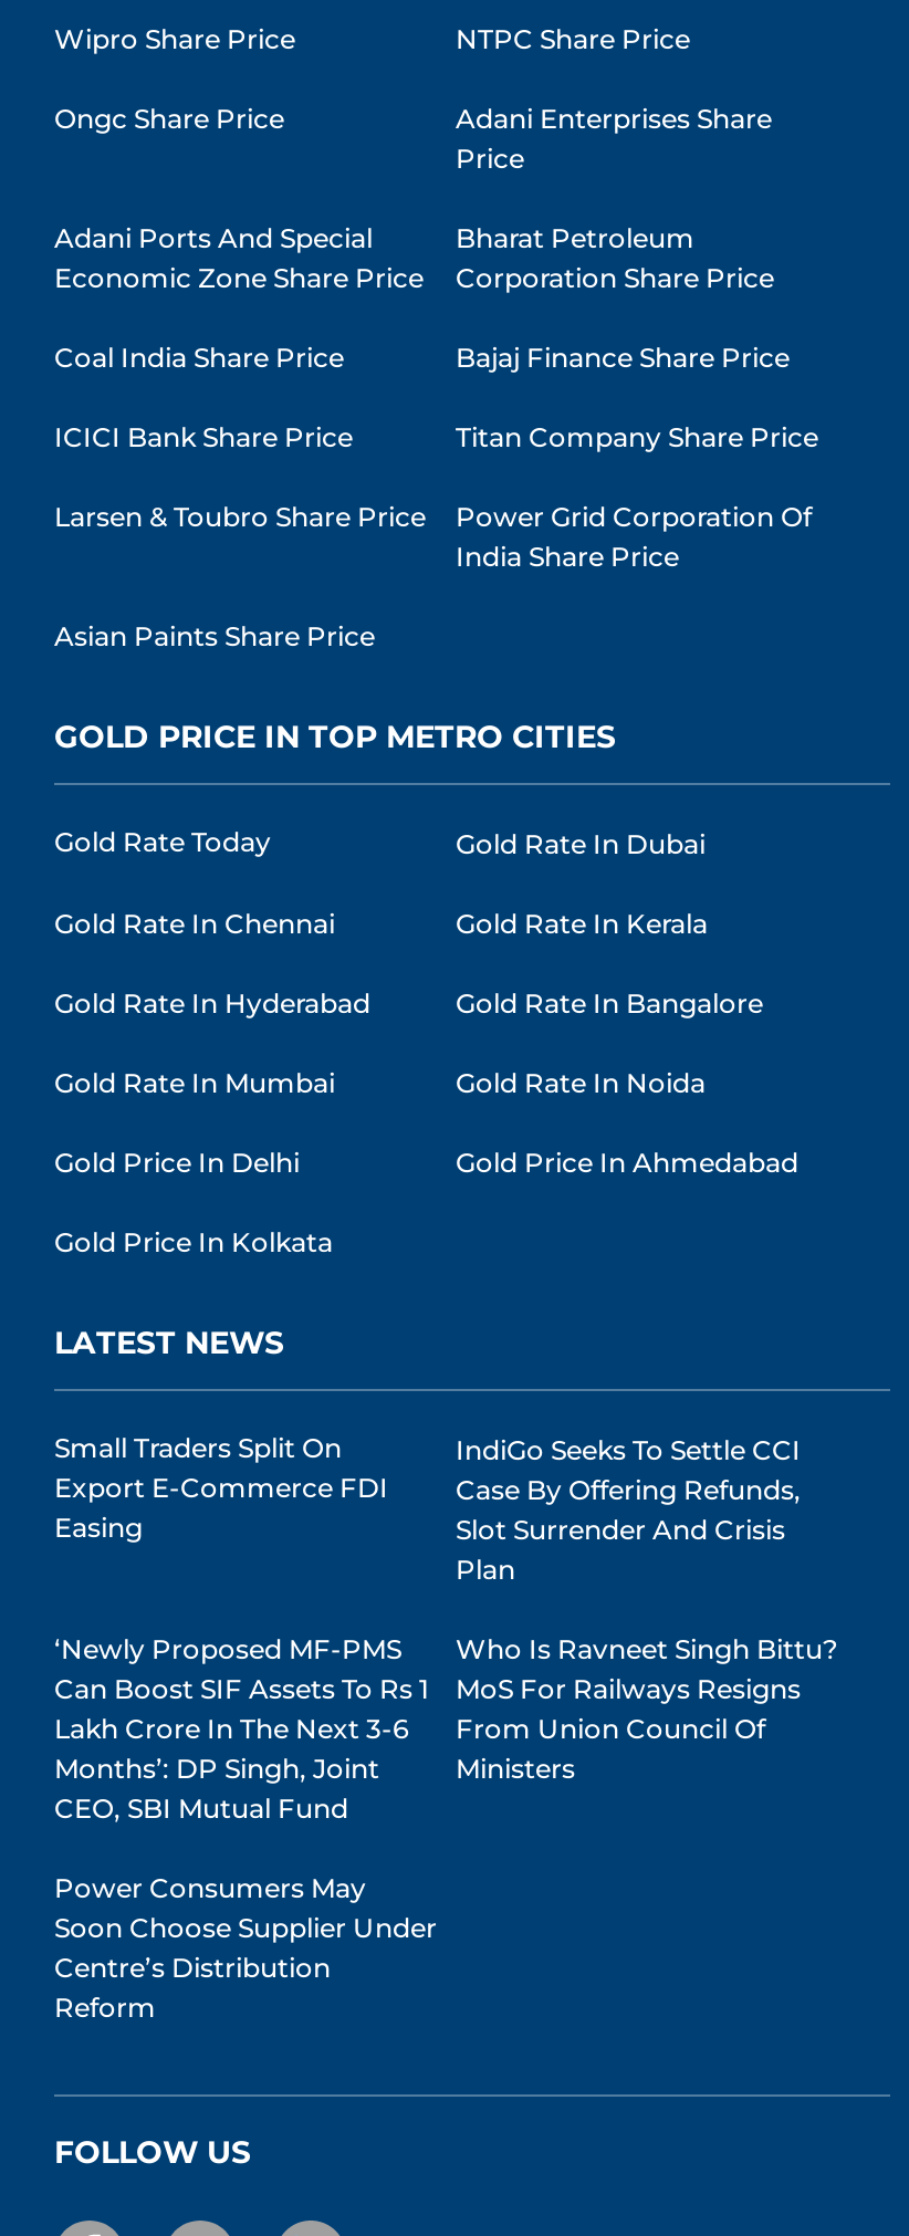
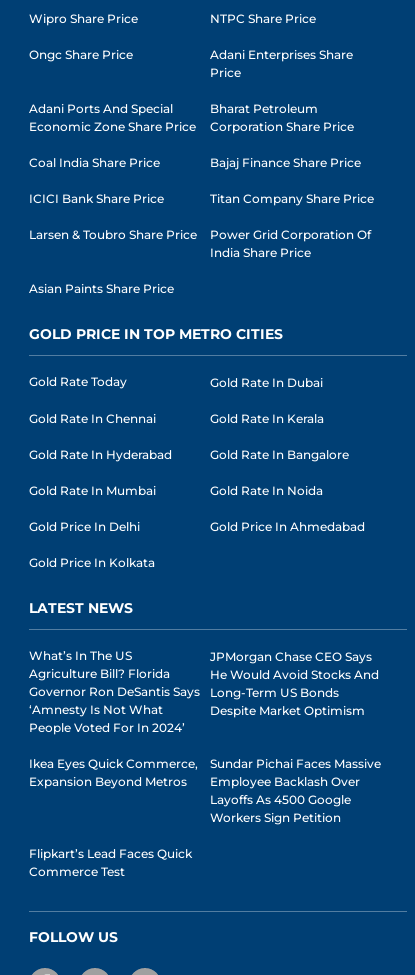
[54,1430,388,1543] Small Traders Split On | Export E-Commerce FDI | Easing -> [29,648,200,735] What’s In The US | Agriculture Bill? Florida | Governor Ron DeSantis Says | ‘Amnesty Is Not What | People Voted For In 2024’
[455,1432,800,1585] IndiGo Seeks To Settle CCI | Case By Offering Refunds, | Slot Surrender And Crisis | Plan -> [210,649,379,718] JPMorgan Chase CEO Says | He Would Avoid Stocks And | Long-Term US Bonds | Despite Market Optimism
[54,1632,428,1824] ‘Newly Proposed MF-PMS | Can Boost SIF Assets To Rs 1 | Lakh Crore In The Next 3-6 | Months’: DP Singh, Joint | CEO, SBI Mutual Fund -> [29,756,198,789] Ikea Eyes Quick Commerce, | Expansion Beyond Metros
[455,1632,838,1784] Who Is Ravneet Singh Bittu? | MoS For Railways Resigns | From Union Council Of | Ministers -> [210,756,381,825] Sundar Pichai Faces Massive | Employee Backlash Over | Layoffs As 4500 Google | Workers Sign Petition
[54,1870,437,2023] Power Consumers May | Soon Choose Supplier Under | Centre’s Distribution | Reform -> [29,846,192,879] Flipkart’s Lead Faces Quick | Commerce Test

